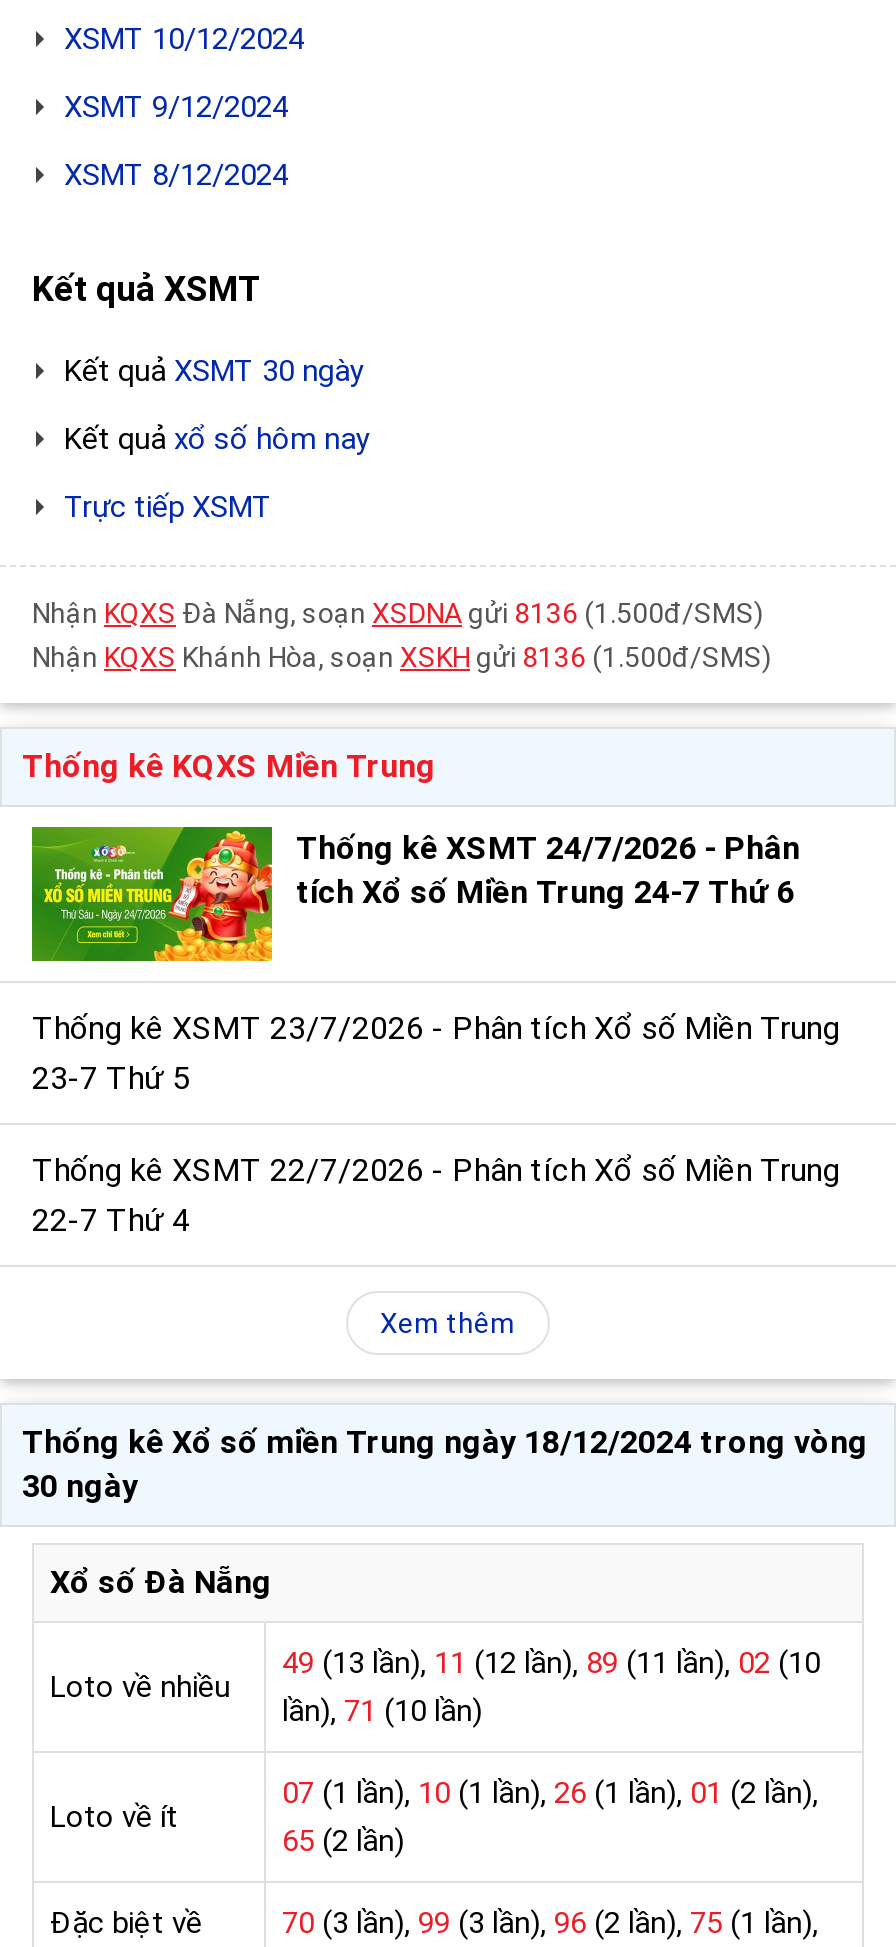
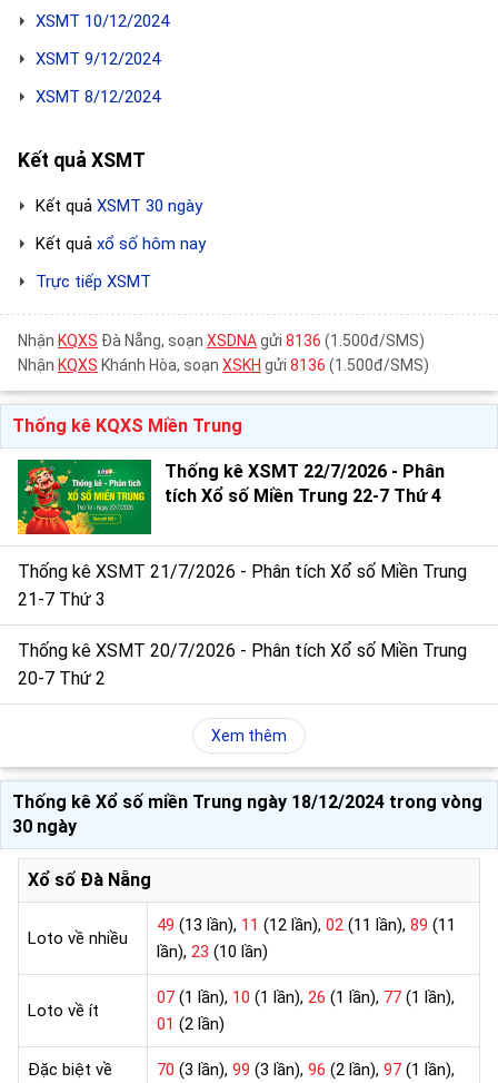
[30,825,800,963] [image] | Thống kê XSMT 24/7/2026 - Phân -> [17,459,445,535] [image] | Thống kê XSMT 22/7/2026 - Phân
[296,873,794,911] tích Xổ số Miền Trung 24-7 Thứ 6 -> [165,485,441,506] tích Xổ số Miền Trung 22-7 Thứ 4
[32,1009,840,1047] Thống kê XSMT 23/7/2026 - Phân tích Xổ số Miền Trung -> [18,561,467,582] Thống kê XSMT 21/7/2026 - Phân tích Xổ số Miền Trung
[32,1059,190,1097] 23-7 Thứ 5 -> [18,589,106,610] 21-7 Thứ 3
[32,1151,840,1189] Thống kê XSMT 22/7/2026 - Phân tích Xổ số Miền Trung -> [18,640,467,661] Thống kê XSMT 20/7/2026 - Phân tích Xổ số Miền Trung
[32,1201,190,1239] 22-7 Thứ 4 -> [18,668,106,689] 20-7 Thứ 2
[282,1645,820,1681] 49 (13 lần), 11 (12 lần), 89 (11 lần), 02 (10 -> [157,915,456,935] 49 (13 lần), 11 (12 lần), 02 (11 lần), 89 (11
[282,1693,482,1729] lần), 71 (10 lần) -> [157,942,268,962] lần), 23 (10 lần)
[282,1775,818,1811] 07 (1 lần), 10 (1 lần), 26 (1 lần), 01 (2 lần), -> [157,987,455,1007] 07 (1 lần), 10 (1 lần), 26 (1 lần), 77 (1 lần),
[282,1823,404,1859] 65 (2 lần) -> [157,1014,225,1034] 01 (2 lần)
[282,1905,818,1941] 70 (3 lần), 99 (3 lần), 96 (2 lần), 75 (1 lần), -> [157,1060,455,1080] 70 (3 lần), 99 (3 lần), 96 (2 lần), 97 (1 lần),

